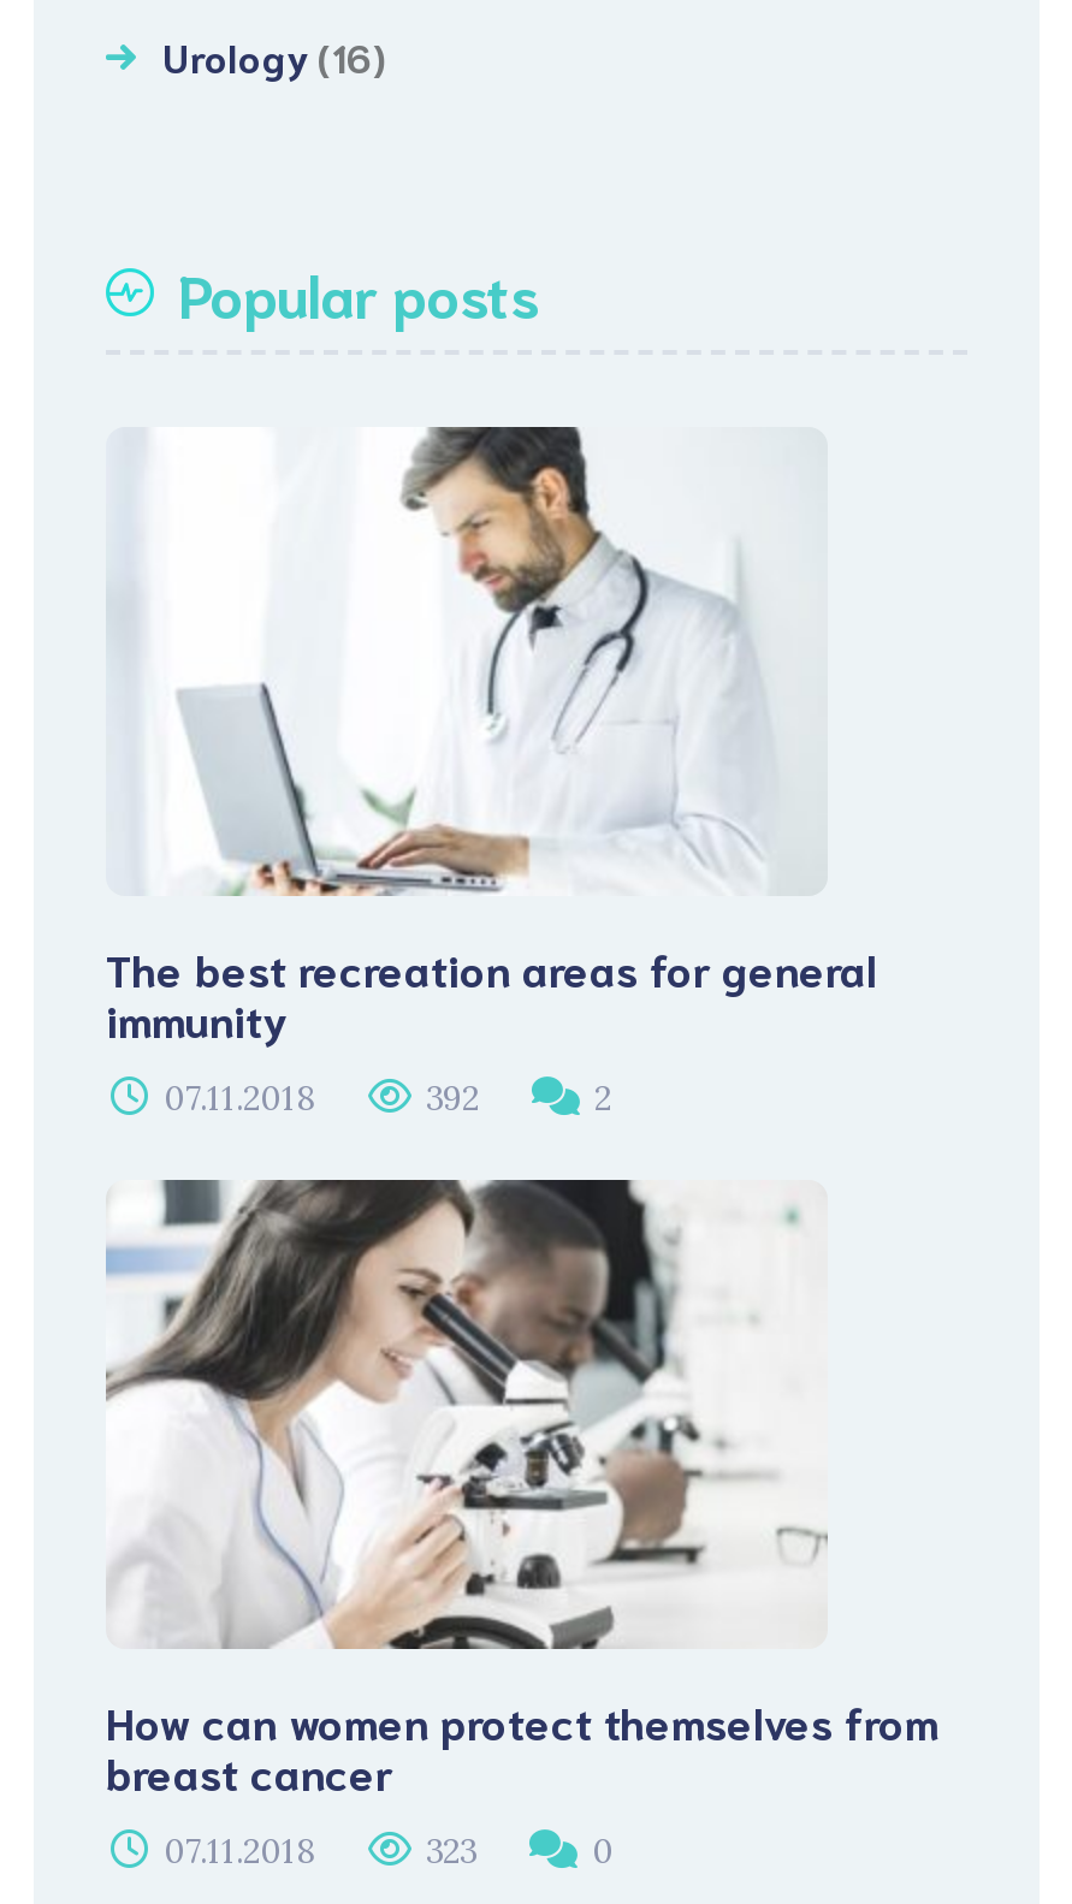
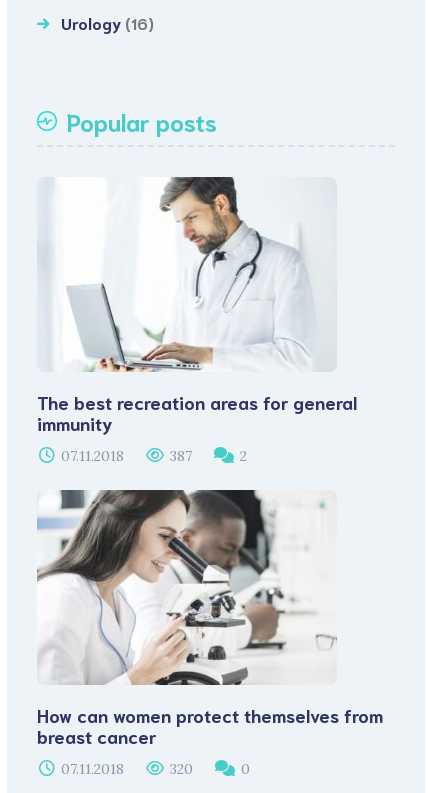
[426,1076,479,1119] 392 -> [170,447,192,465] 387
[426,1829,476,1872] 323 -> [170,760,193,778] 320

